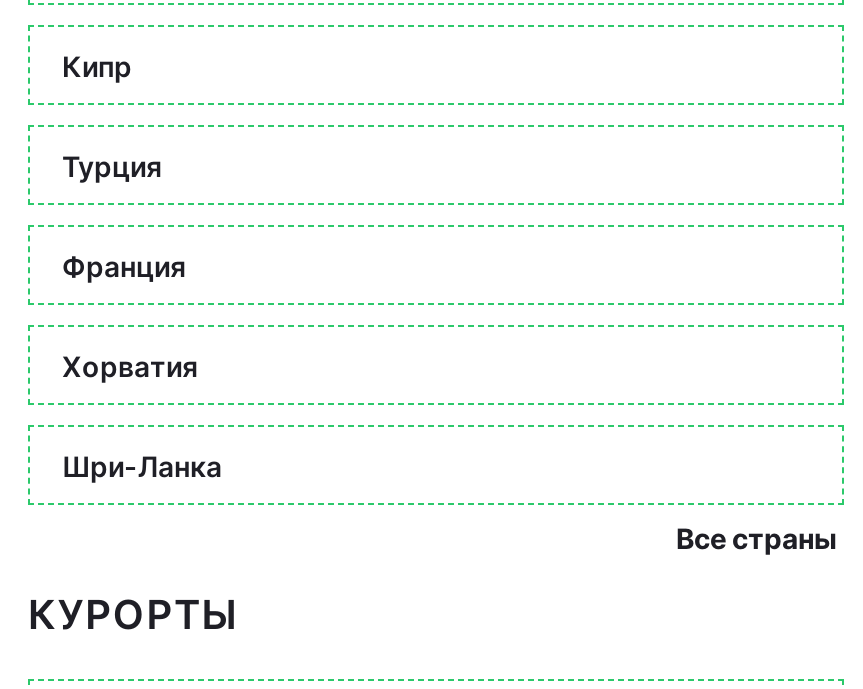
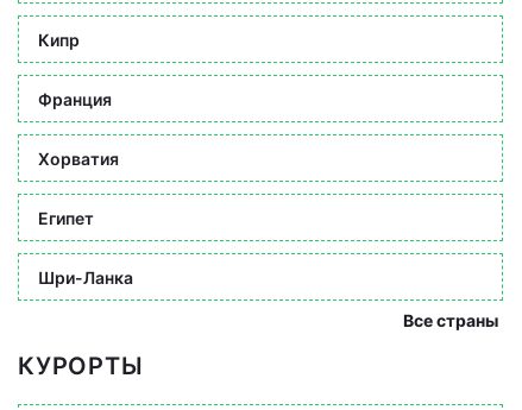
[62,148,162,182] Турция -> none
moved [62,248,198,382] -> [38,89,119,168]: Франция | Хорватия
none -> [38,207,94,228] Египет

